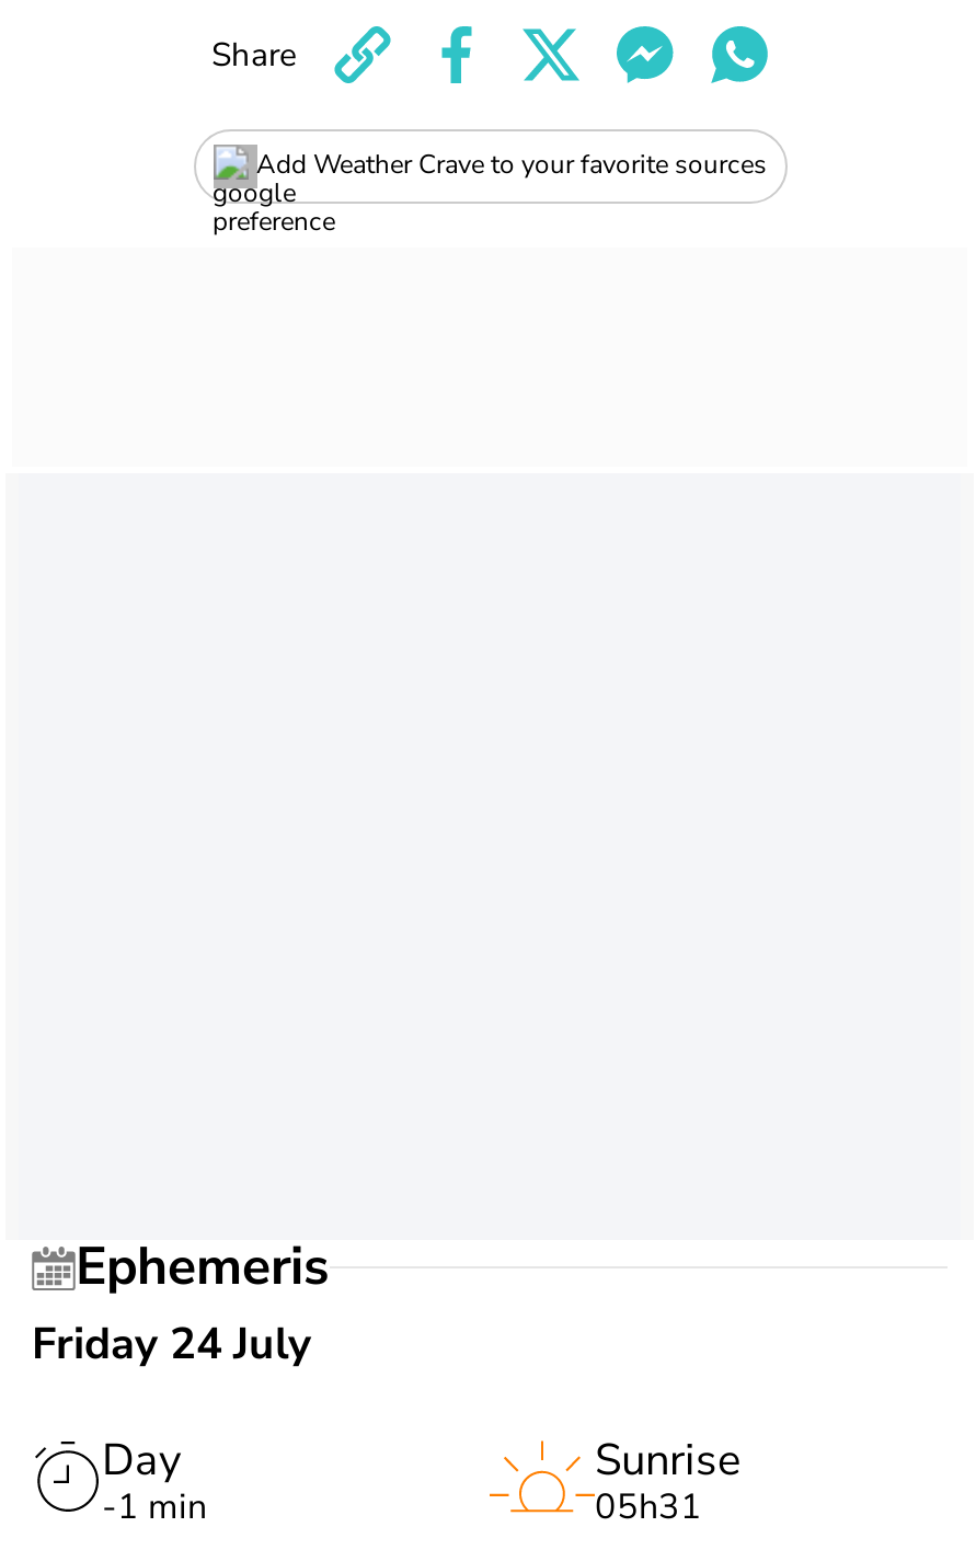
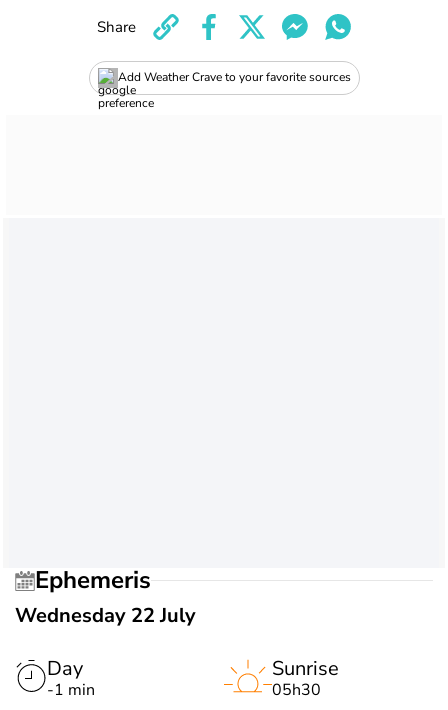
[32,1314,312,1373] Friday 24 July -> [15,602,196,629] Wednesday 22 July
[595,1483,702,1531] 05h31 -> [272,679,321,701] 05h30

